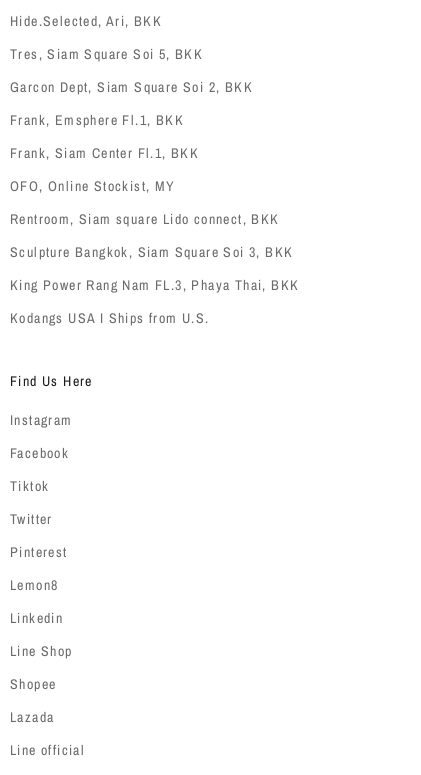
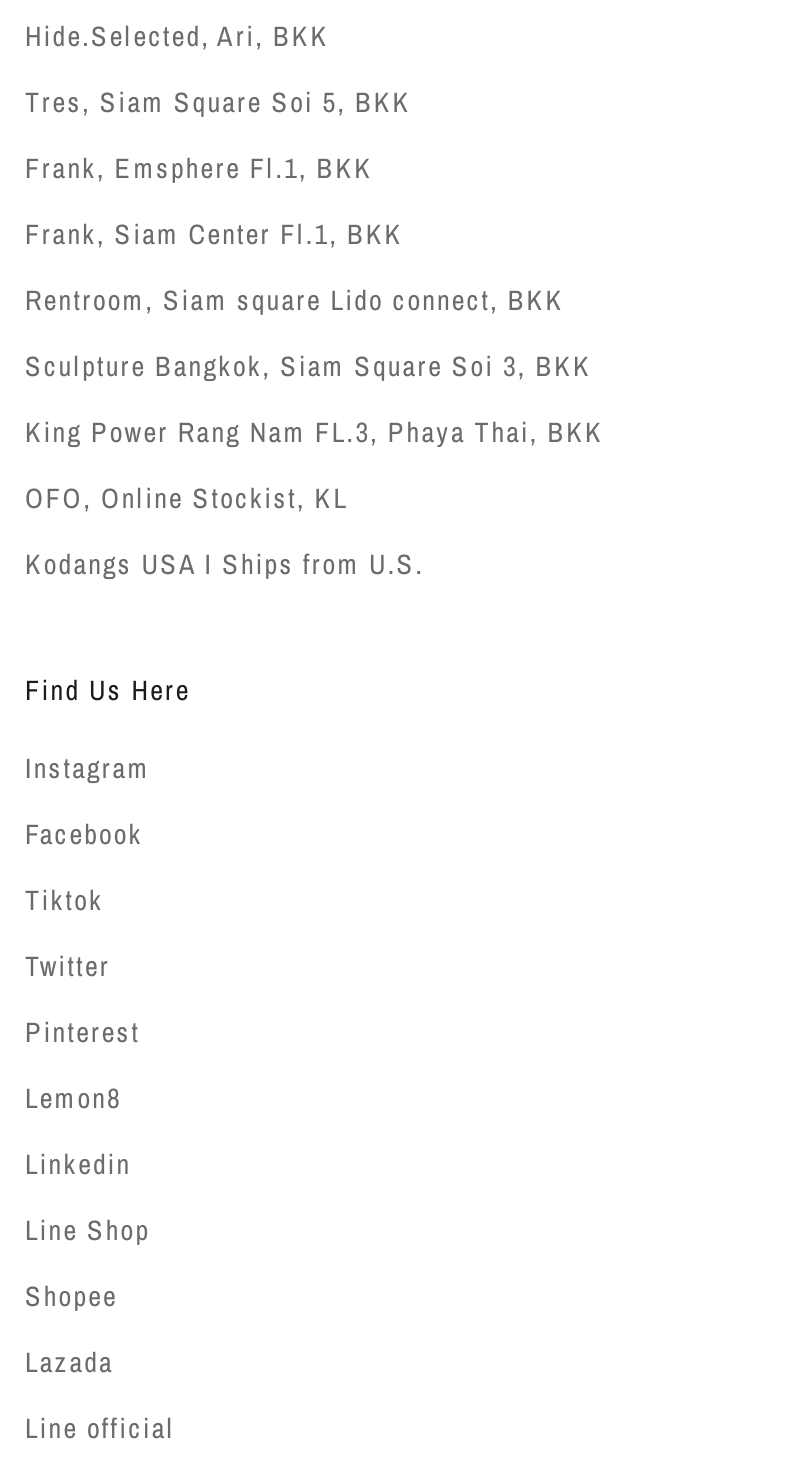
[10,78,253,96] Garcon Dept, Siam Square Soi 2, BKK -> none
[10,177,176,195] OFO, Online Stockist, MY -> none
moved [10,210,299,294] -> [25,282,604,450]: Rentroom, Siam square Lido connect, BKK | Sculpture Bangkok, Siam Square Soi 3, BKK | King Power Rang Nam FL.3, Phaya Thai, BKK
none -> [25,480,348,516] OFO, Online Stockist, KL

